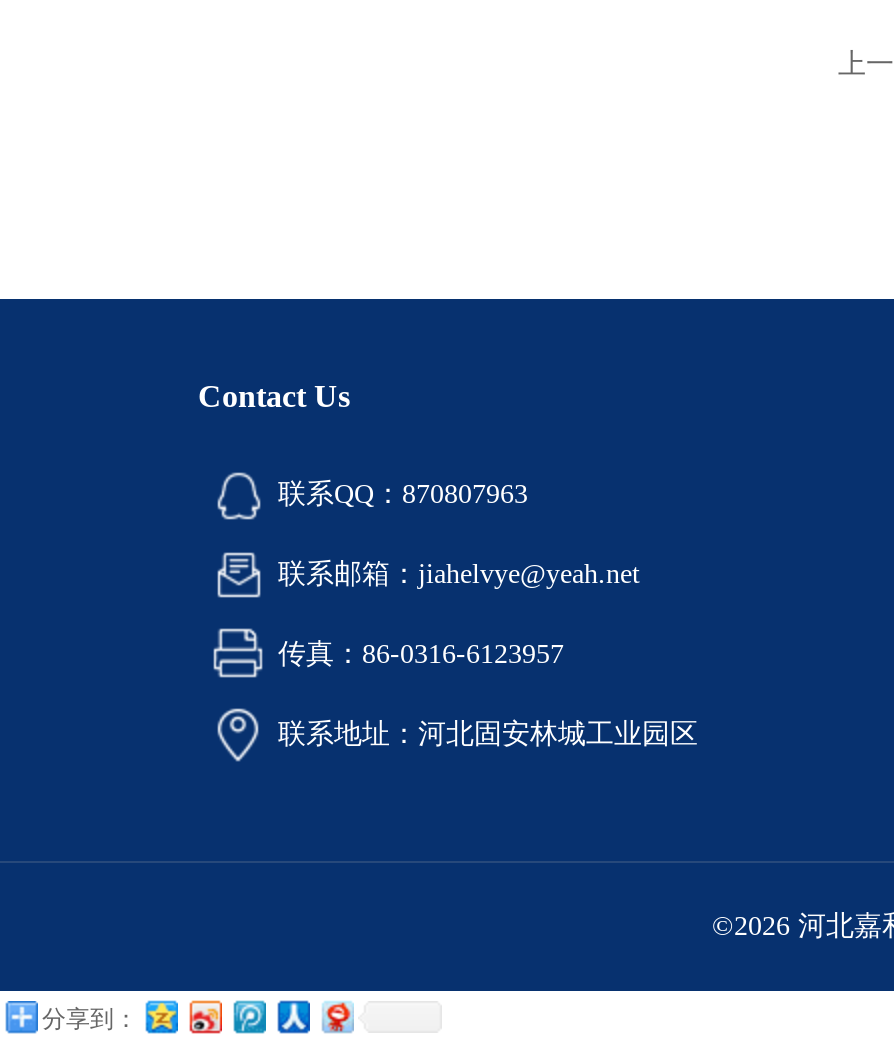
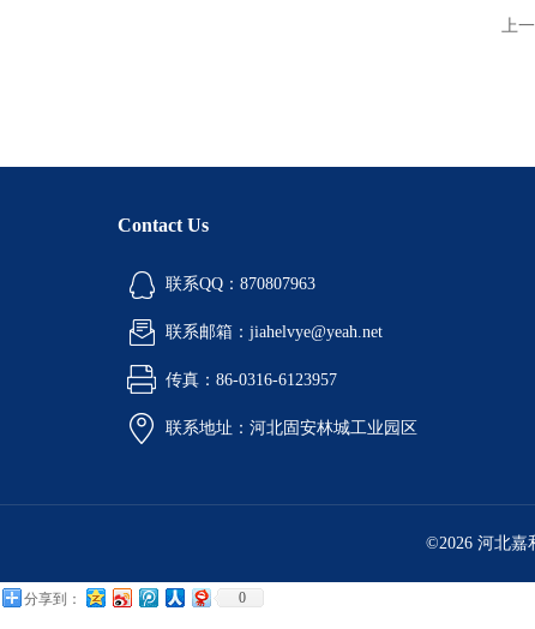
none -> [238,589,245,606] 0

